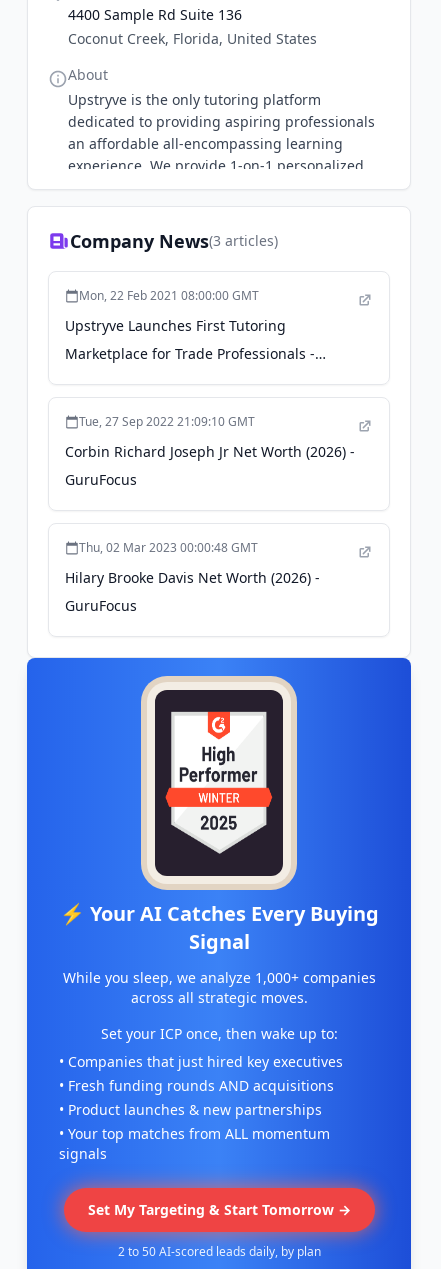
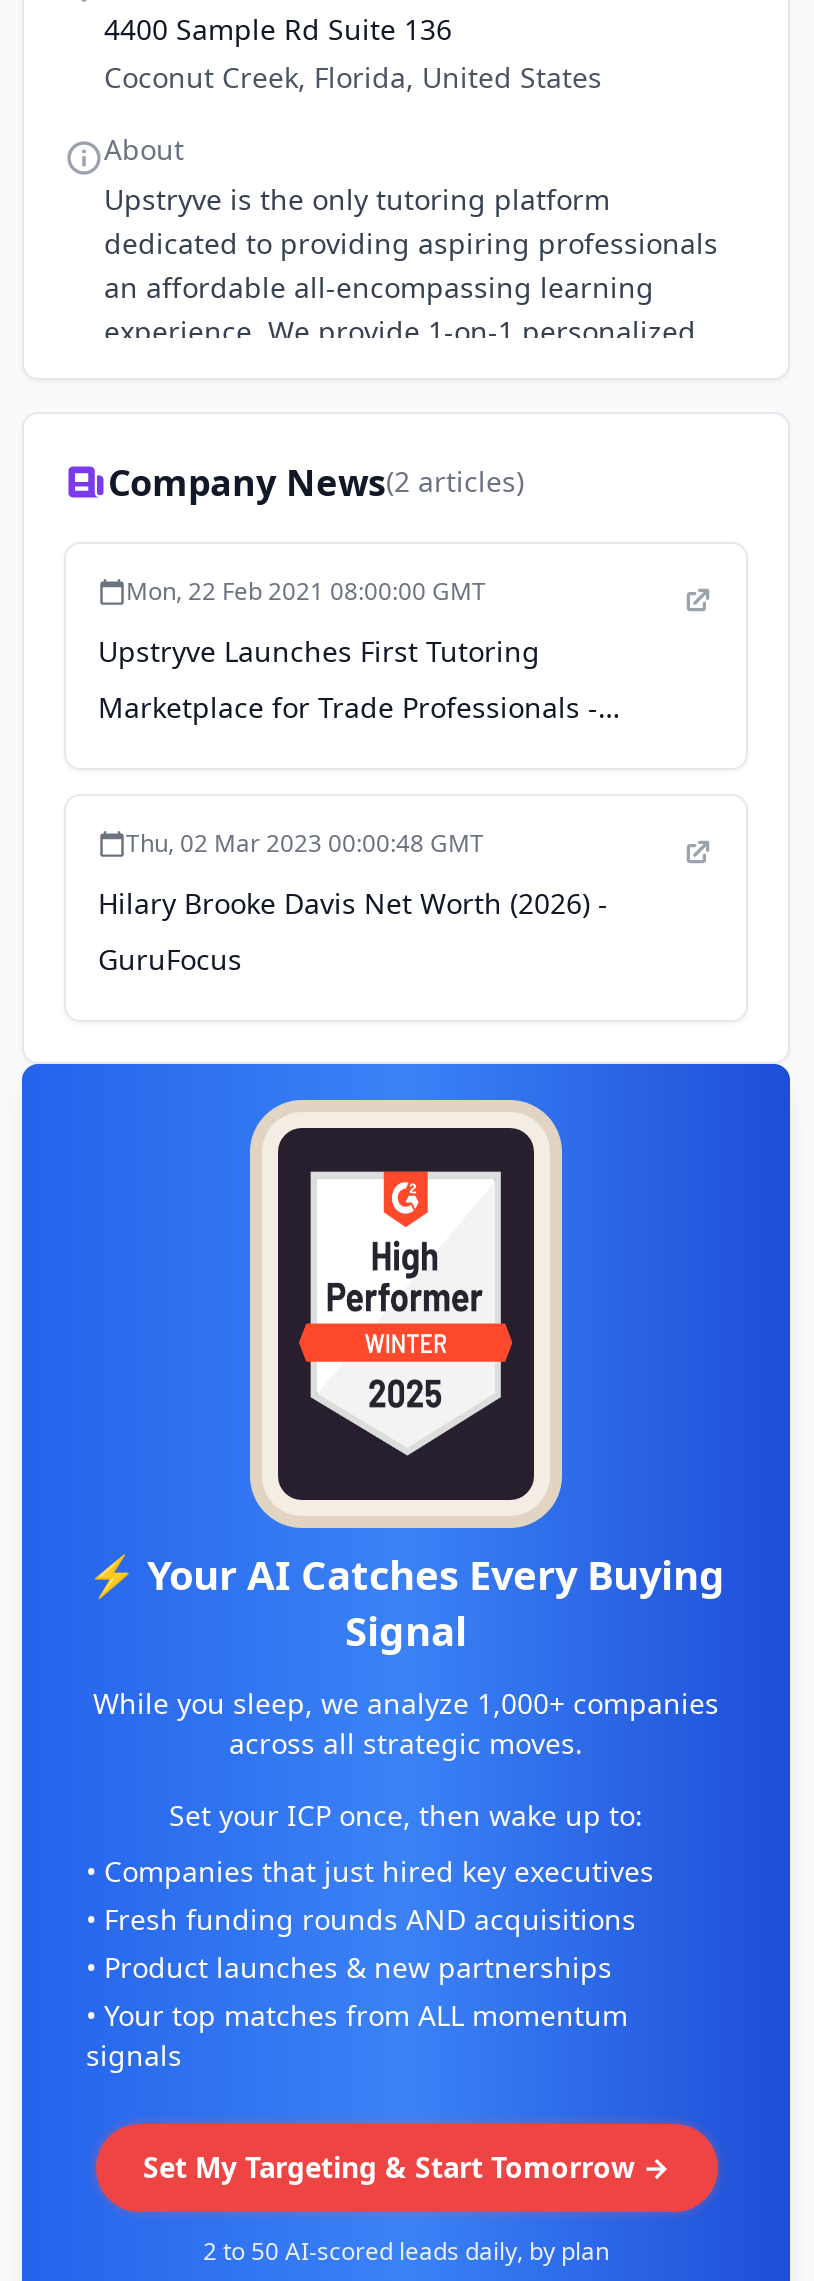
[70,229,278,253] Company News(3 articles) -> [108,458,524,506] Company News(2 articles)
[65,413,355,489] Tue, 27 Sep 2022 21:09:10 GMT | Corbin Richard Joseph Jr Net Worth (2026) - | GuruFocus -> none
moved [56,1178,383,1242] -> [82,2106,732,2230]: [image]

